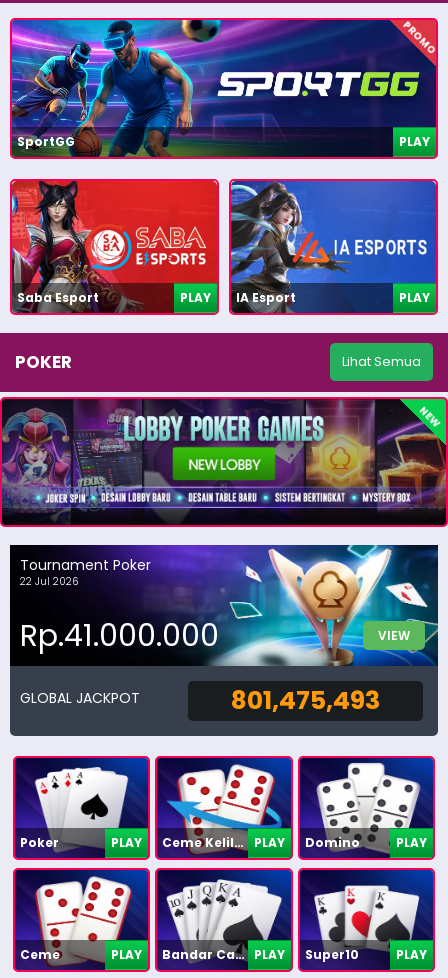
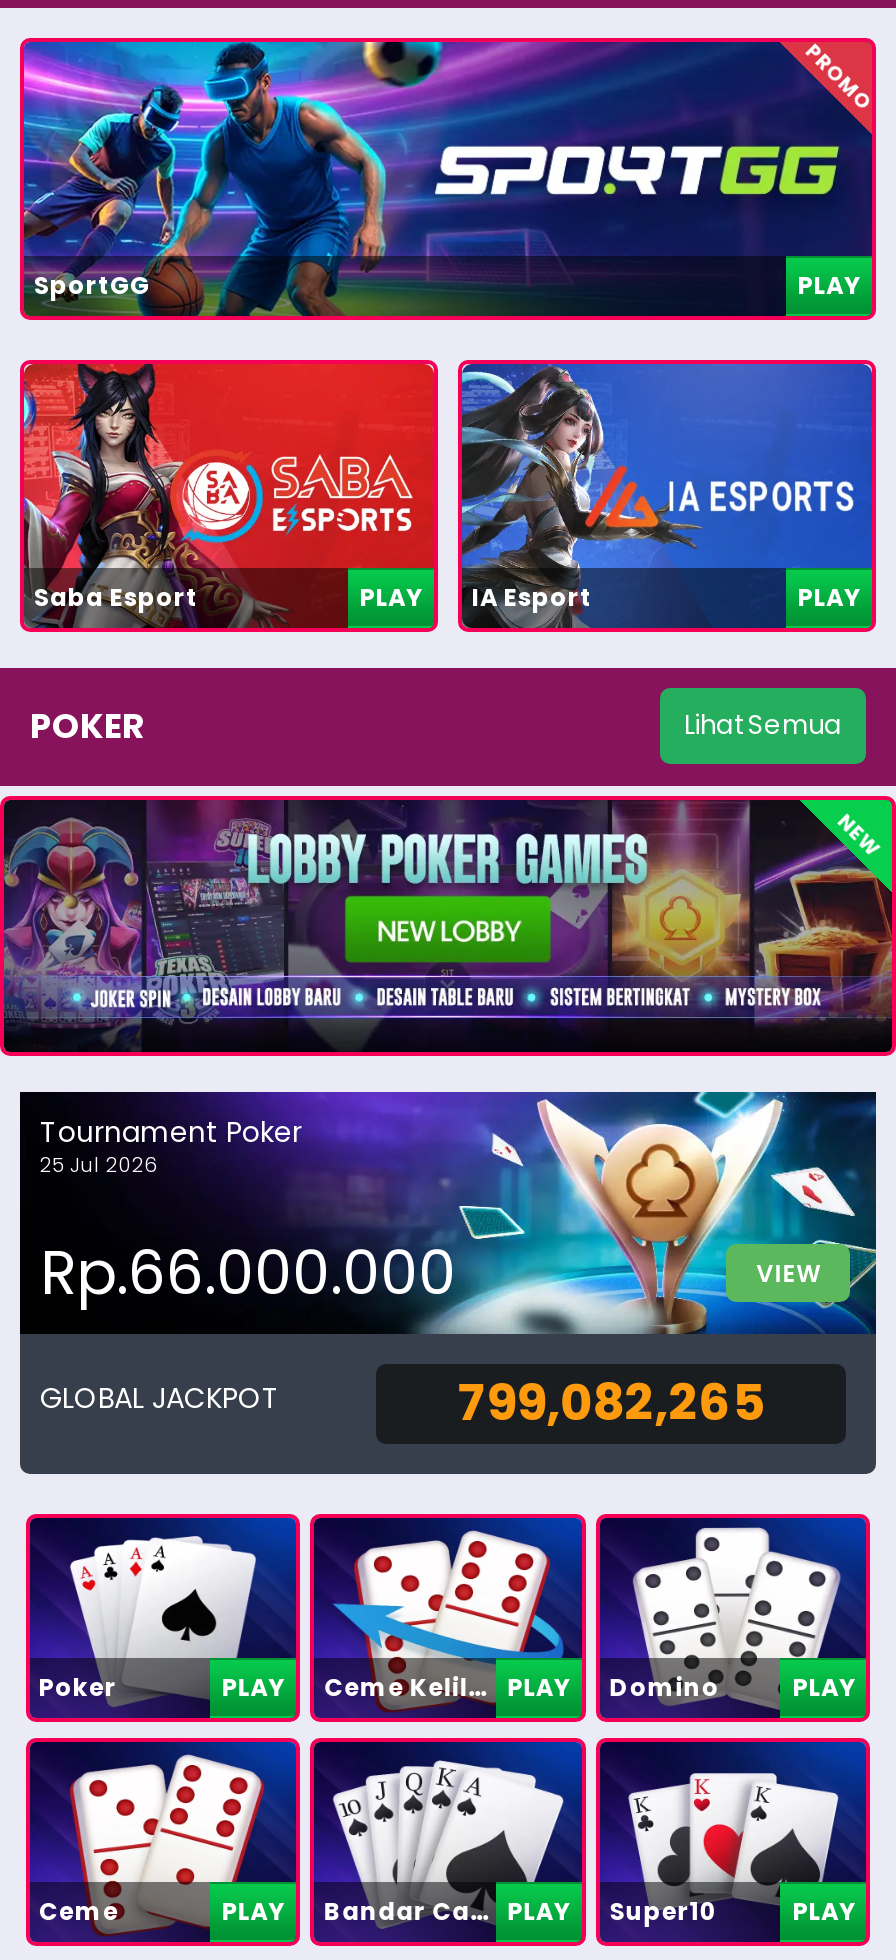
[20,574,78,589] 22 Jul 2026 -> [40,1149,156,1179] 25 Jul 2026
[20,615,219,657] Rp.41.000.000 -> [40,1232,456,1316] Rp.66.000.000
[231,683,380,718] 801,475,493 -> [458,1369,764,1439] 799,082,265

